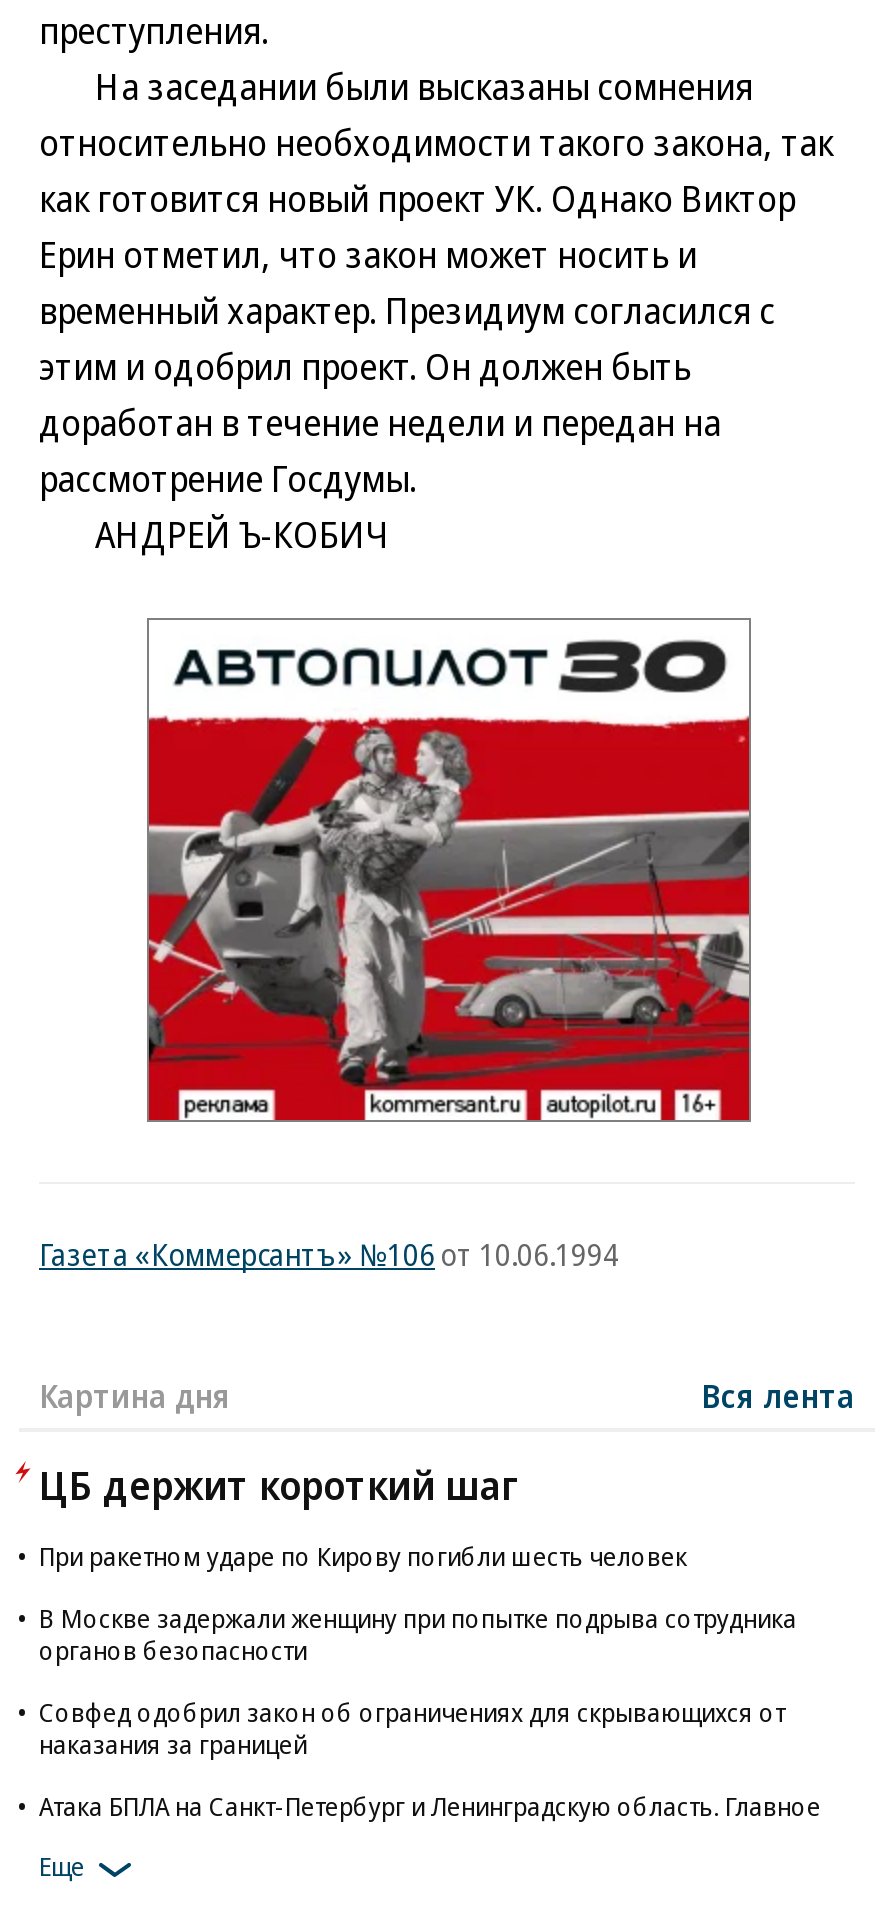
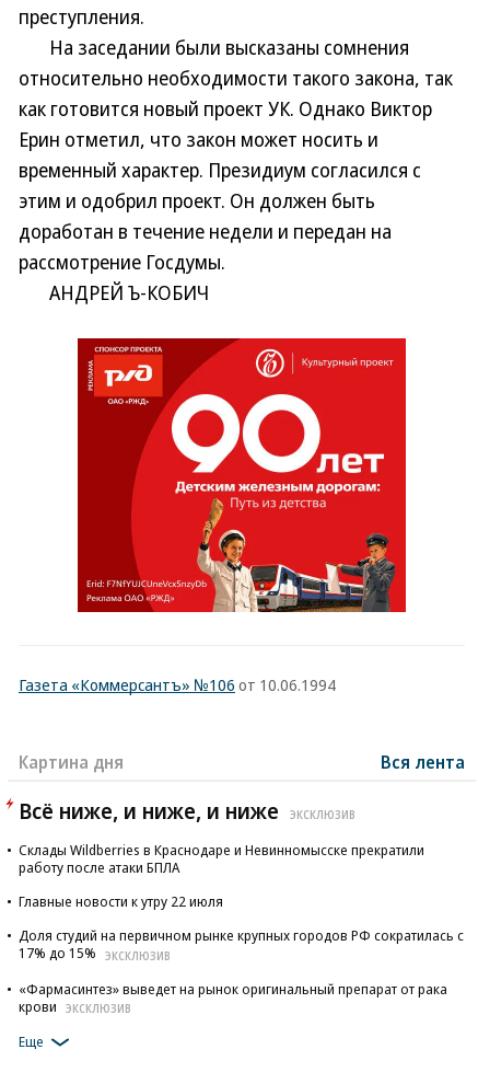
[145,618,753,1122] [image] -> [77,337,408,613] [image]
[39,1458,517,1512] ЦБ держит короткий шаг -> [19,796,355,826] Всё ниже, и ниже, и ниже | ЭКСКЛЮЗИВ
[39,1538,687,1574] При ракетном ударе по Кирову погибли шесть человек -> [19,840,424,877] Склады Wildberries в Краснодаре и Невинномысске прекратили | работу после атаки БПЛА
[39,1600,797,1668] В Москве задержали женщину при попытке подрыва сотрудника | органов безопасности -> [19,891,223,911] Главные новости к утру 22 июля
[39,1694,785,1762] Совфед одобрил закон об ограничениях для скрывающихся от | наказания за границей -> [19,925,464,963] Доля студий на первичном рынке крупных городов РФ сократилась с | 17% до 15% ЭКСКЛЮЗИВ
[39,1788,821,1824] Атака БПЛА на Санкт-Петербург и Ленинградскую область. Главное -> [19,978,447,1016] «Фармасинтез» выведет на рынок оригинальный препарат от рака | крови ЭКСКЛЮЗИВ

